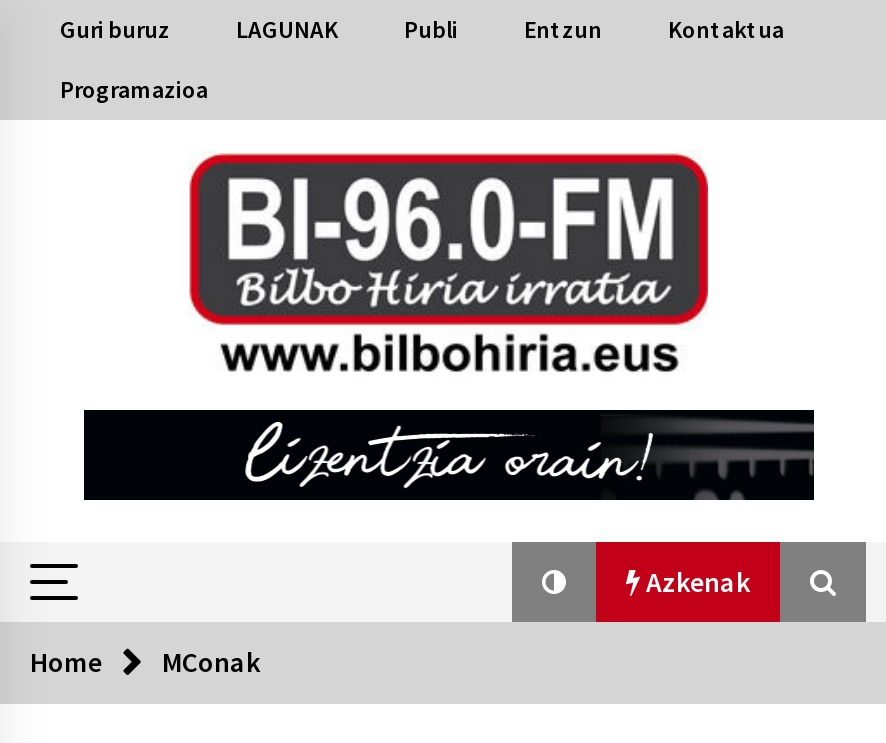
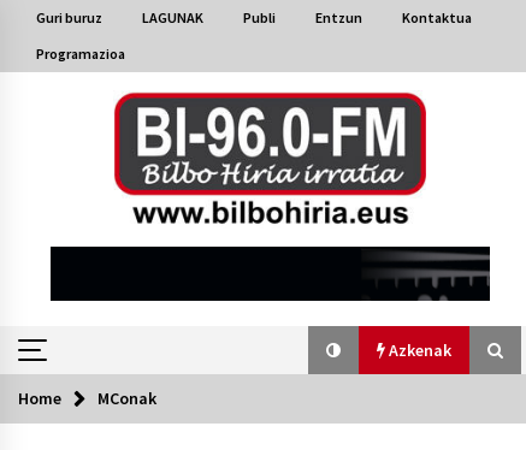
[244,420,654,490] [image] -> none

